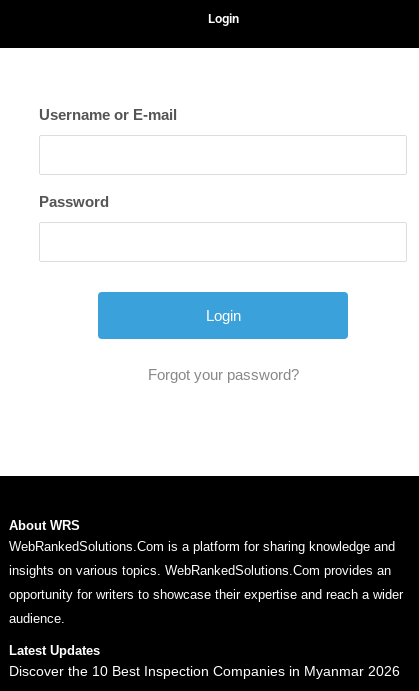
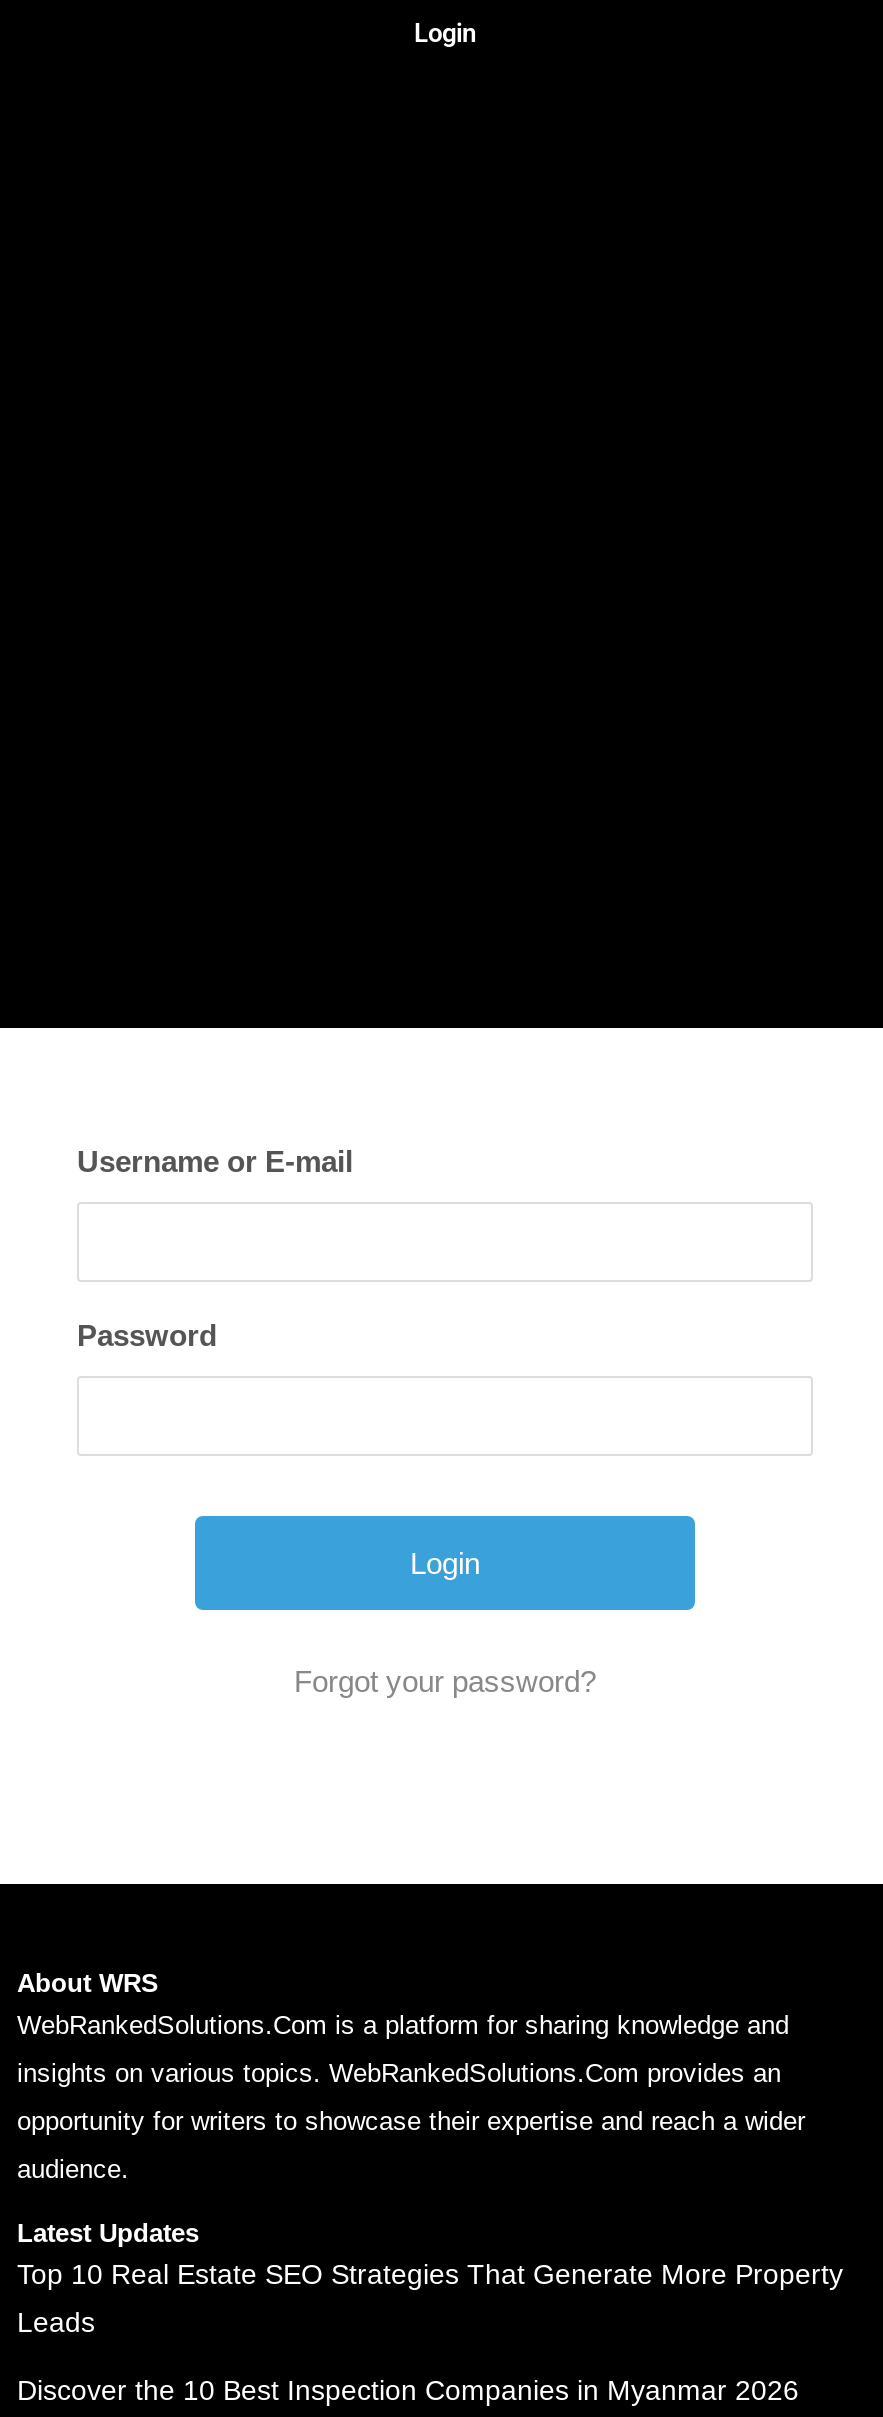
none -> [17,2257,843,2337] Top 10 Real Estate SEO Strategies That Generate More Property | Leads

